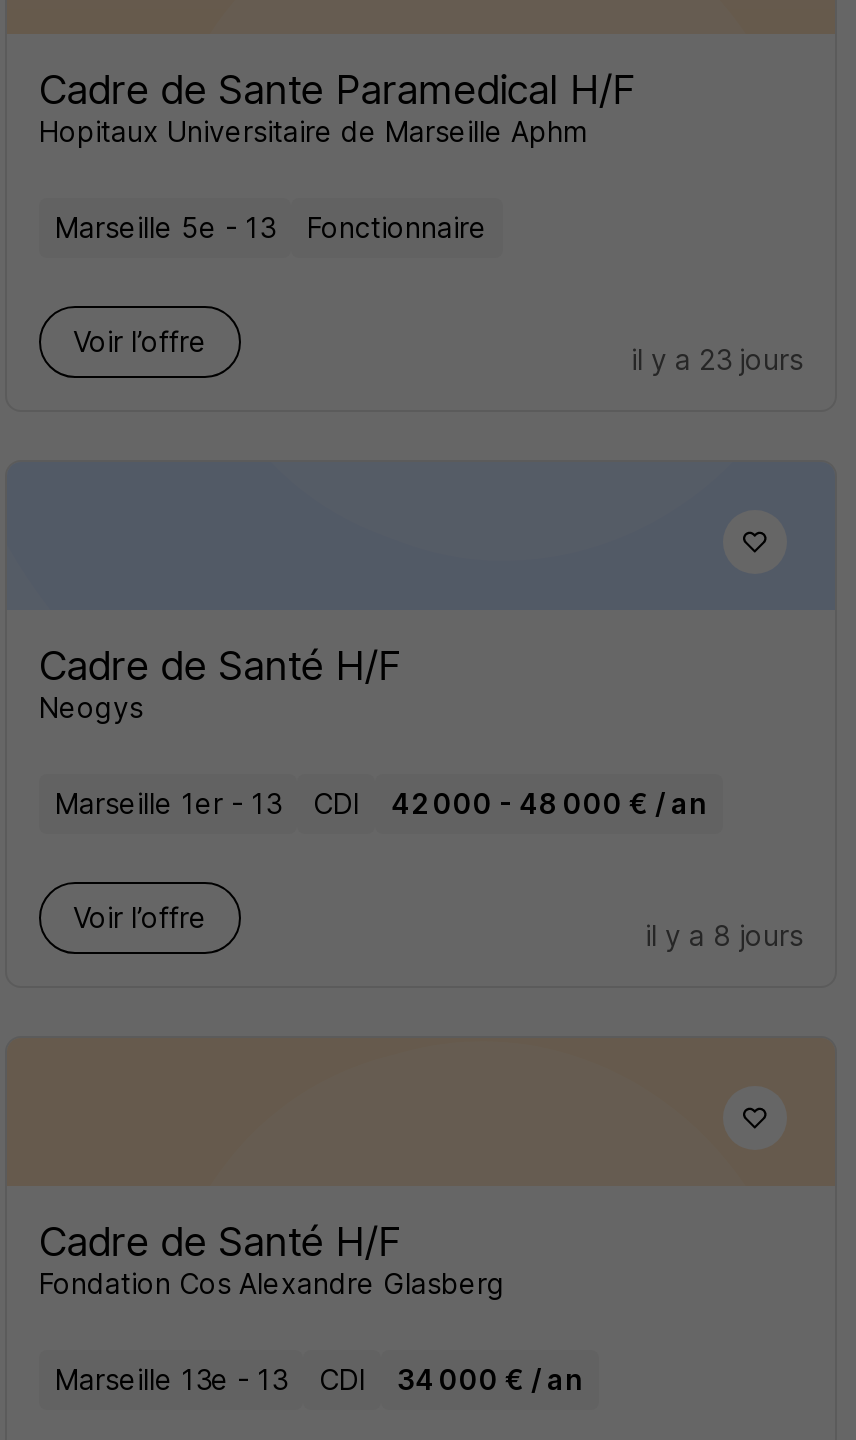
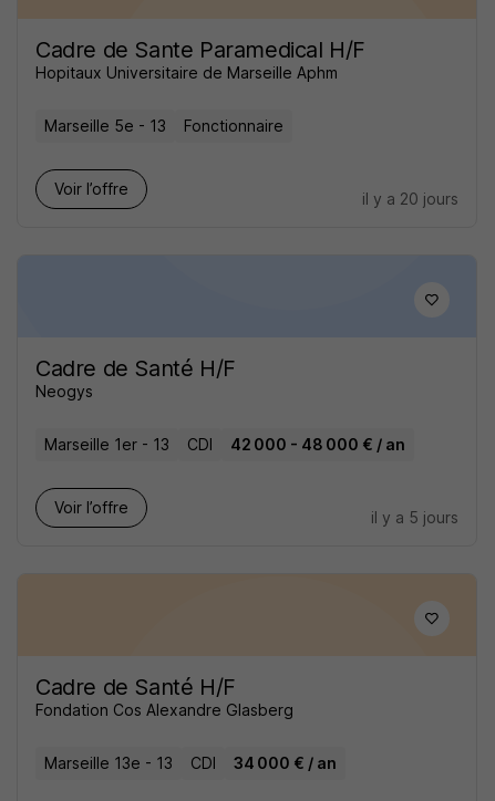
[631,342,803,376] il y a 23 jours -> [362,189,458,208] il y a 20 jours
[645,918,803,952] il y a 8 jours -> [371,508,458,527] il y a 5 jours

